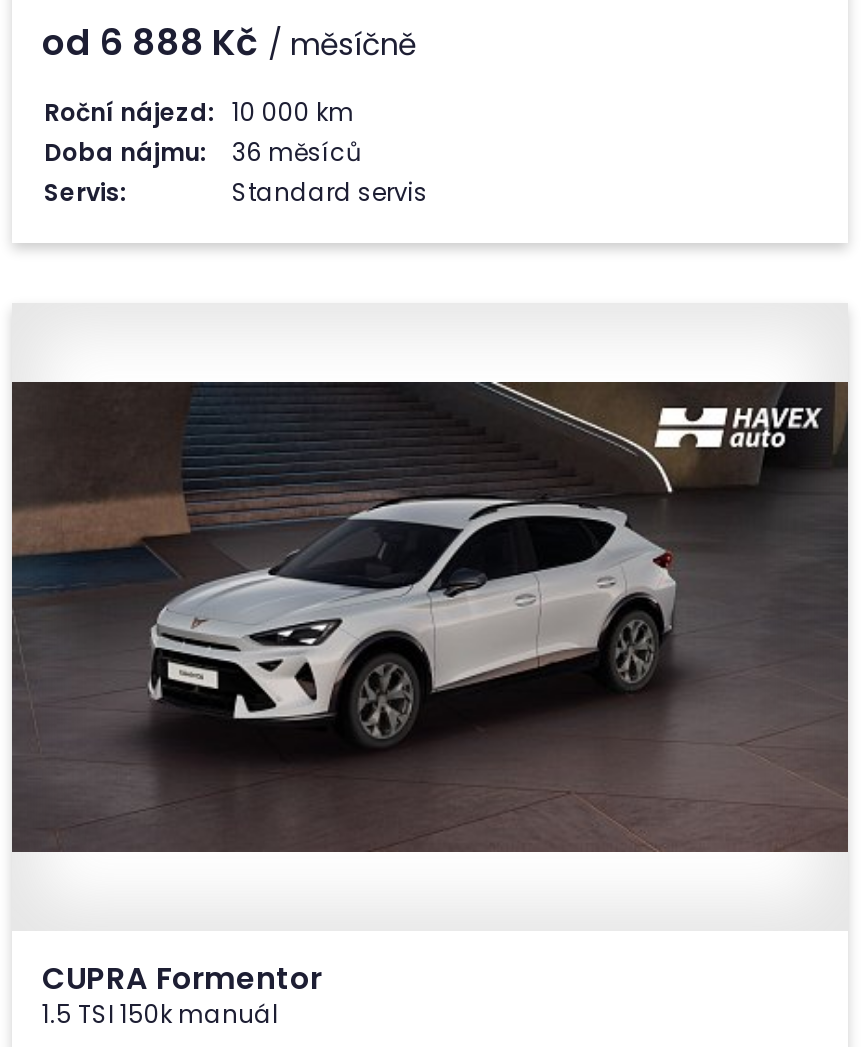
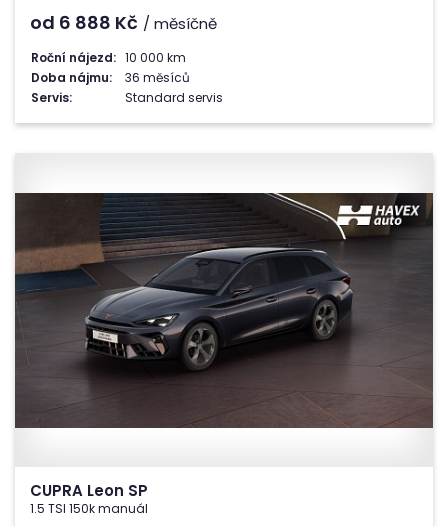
[12,381,844,739] [image] -> [15,192,356,370] [image]
[42,956,322,998] CUPRA Formentor -> [30,479,148,500] CUPRA Leon SP

